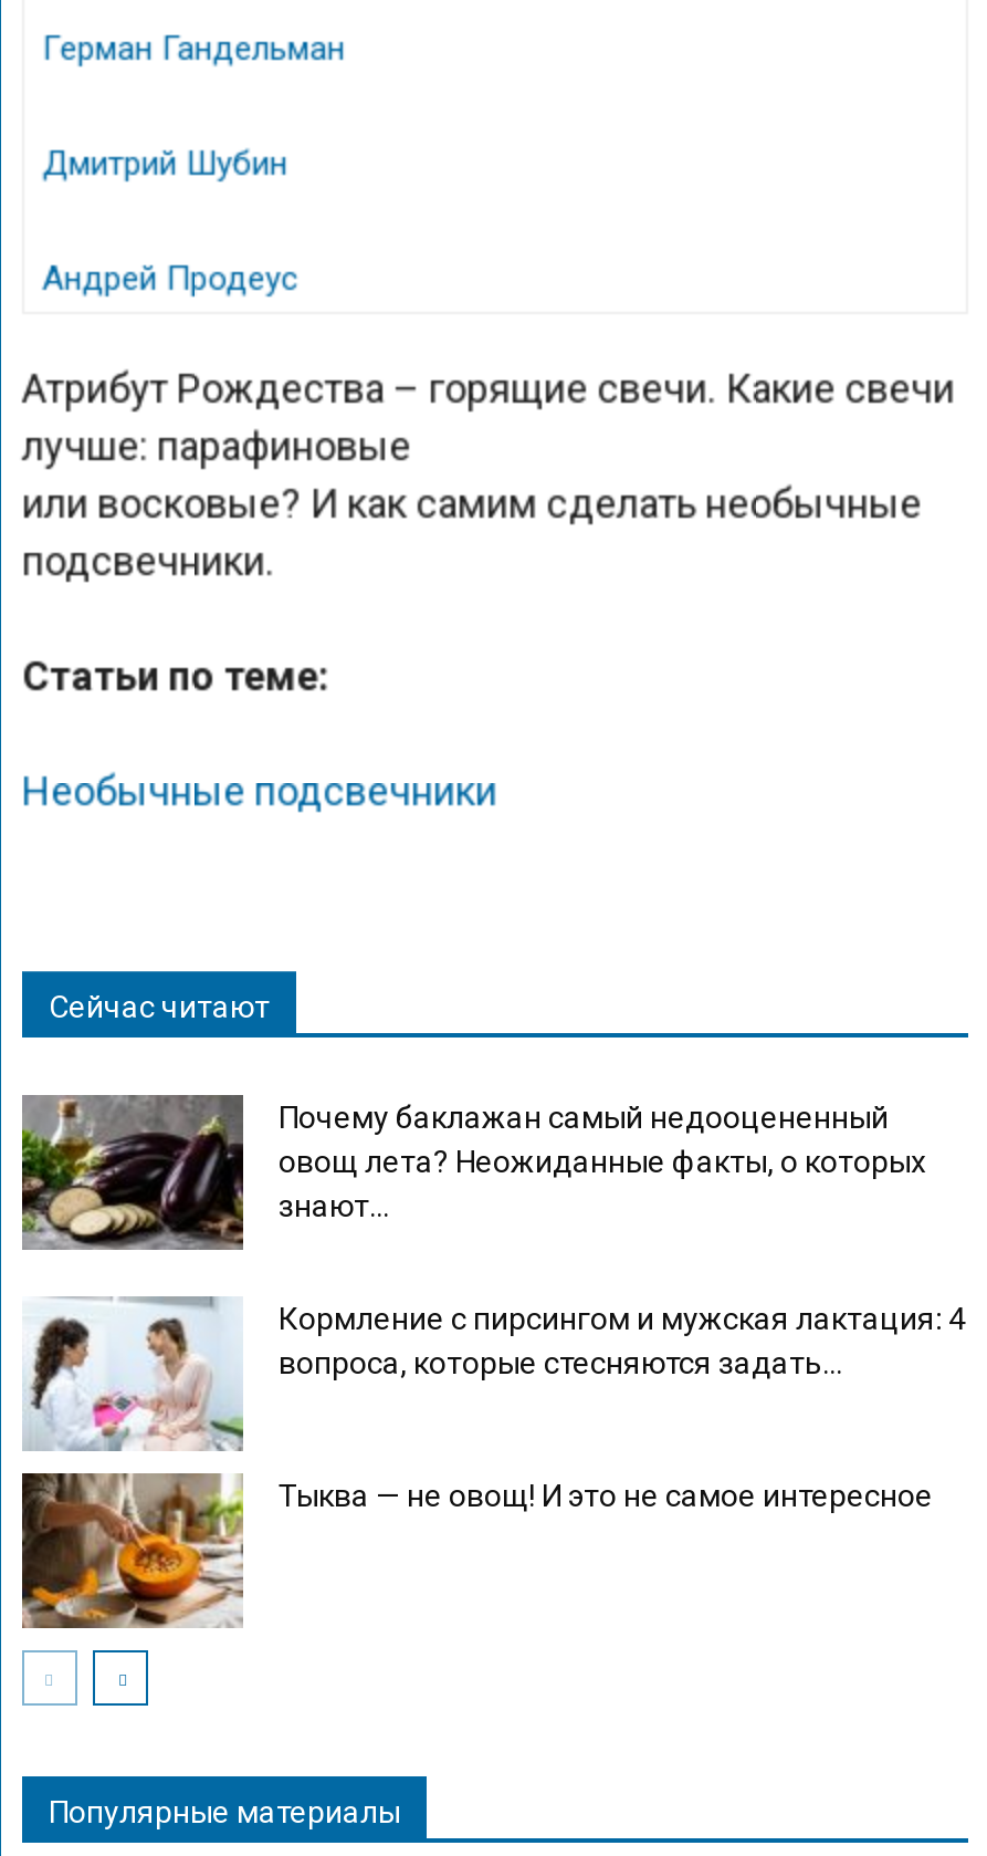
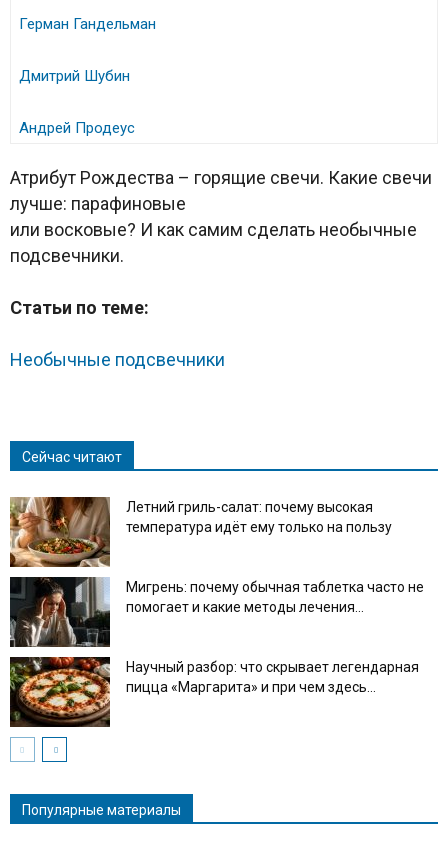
[20,1093,926,1250] [image] | Почему баклажан самый недооцененный | овощ лета? Неожиданные факты, о которых | знают... -> [9,496,392,568] [image] | Летний гриль-салат: почему высокая | температура идёт ему только на пользу
[22,1296,966,1451] [image] | Кормление с пирсингом и мужская лактация: 4 | вопроса, которые стесняются задать... -> [9,576,424,648] [image] | Мигрень: почему обычная таблетка часто не | помогает и какие методы лечения...
[22,1473,933,1628] [image] | Тыква — не овощ! И это не самое интересное -> [10,656,419,728] [image] | Научный разбор: что скрывает легендарная | пицца «Маргарита» и при чем здесь...

